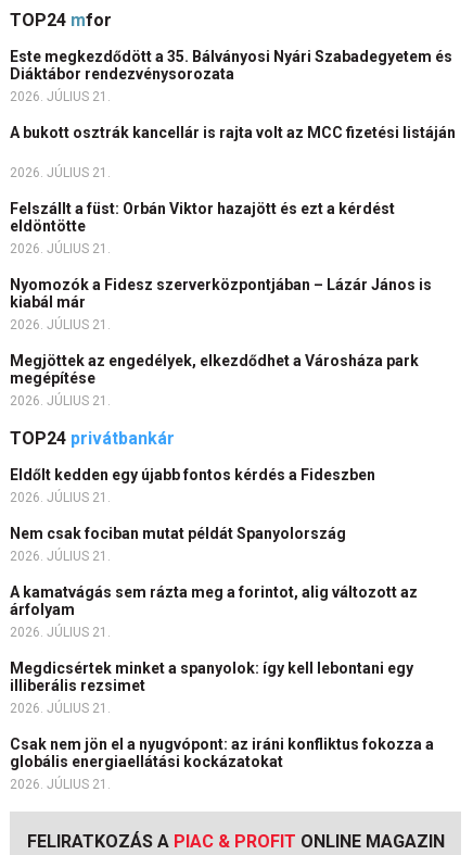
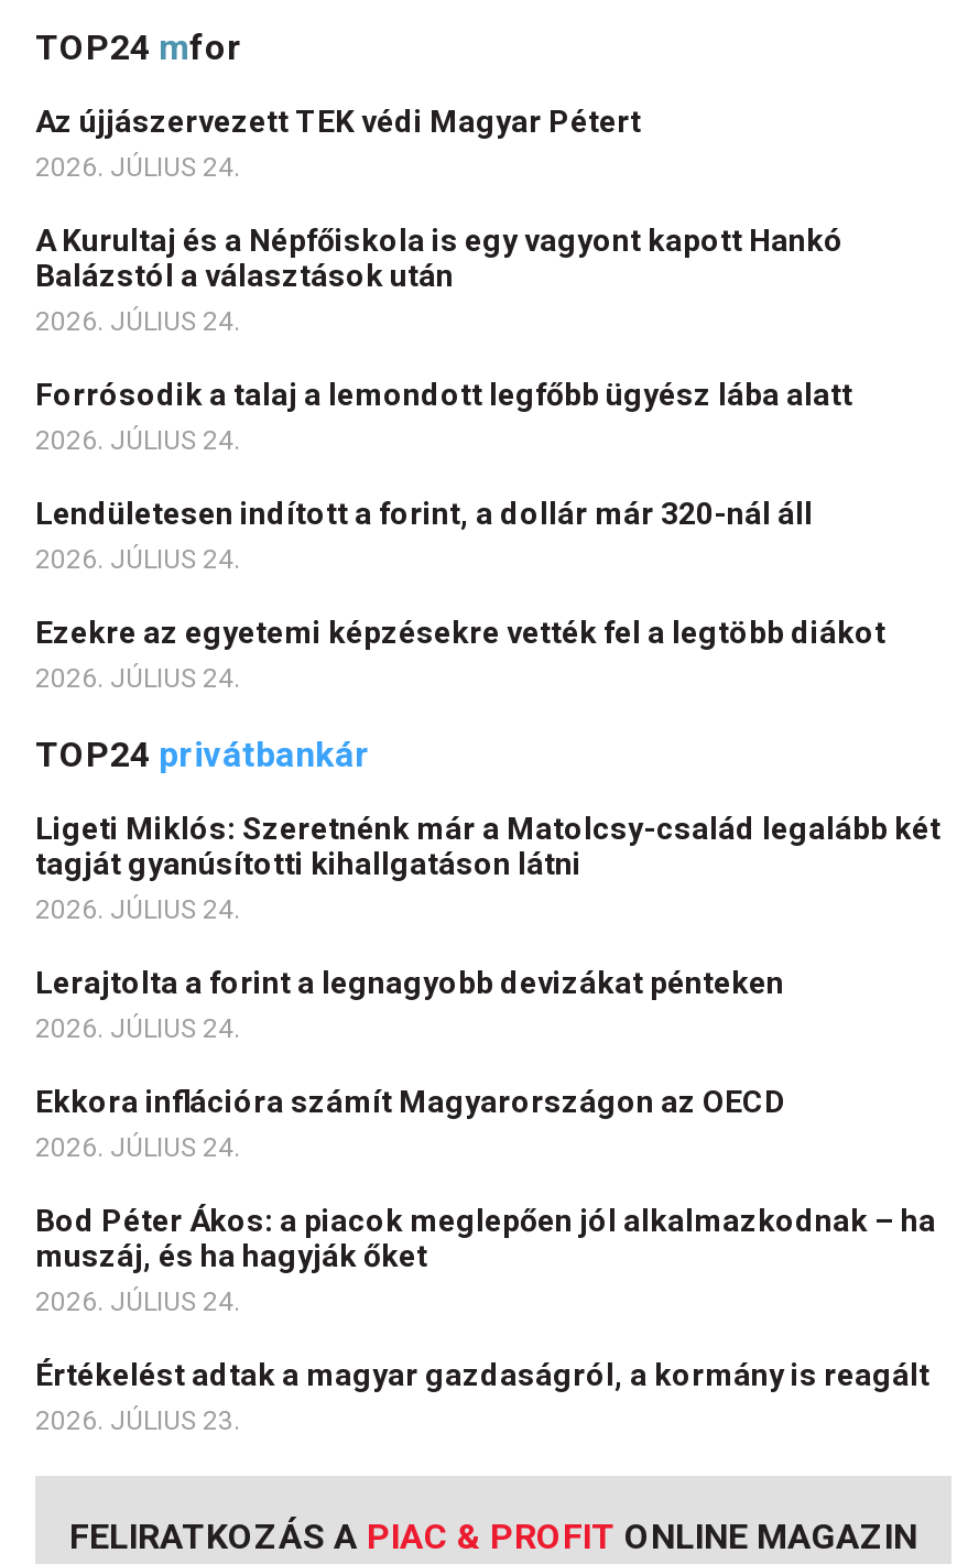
[10,48,456,409] Este megkezdődött a 35. Bálványosi Nyári Szabadegyetem és | Diáktábor rendezvénysorozata | 2026. JÚLIUS 21. | A bukott osztrák kancellár is rajta volt az MCC fizetési listáján | 2026. JÚLIUS 21. | Felszállt a füst: Orbán Viktor hazajött és ezt a kérdést | eldöntötte | 2026. JÚLIUS 21. | Nyomozók a Fidesz szerverközpontjában – Lázár János is | kiabál már | 2026. JÚLIUS 21. | Megjöttek az engedélyek, elkezdődhet a Városháza park | megépítése | 2026. JÚLIUS 21. -> [35,104,892,695] Az újjászervezett TEK védi Magyar Pétert | 2026. JÚLIUS 24. | A Kurultaj és a Népfőiskola is egy vagyont kapott Hankó | Balázstól a választások után | 2026. JÚLIUS 24. | Forrósodik a talaj a lemondott legfőbb ügyész lába alatt | 2026. JÚLIUS 24. | Lendületesen indított a forint, a dollár már 320-nál áll | 2026. JÚLIUS 24. | Ezekre az egyetemi képzésekre vették fel a legtöbb diákot | 2026. JÚLIUS 24.
[10,467,382,506] Eldőlt kedden egy újabb fontos kérdés a Fideszben | 2026. JÚLIUS 21. -> [35,812,940,926] Ligeti Miklós: Szeretnénk már a Matolcsy-család legalább két | tagját gyanúsítotti kihallgatáson látni | 2026. JÚLIUS 24.
[10,525,349,564] Nem csak fociban mutat példát Spanyolország | 2026. JÚLIUS 21. -> [35,966,791,1045] Lerajtolta a forint a legnagyobb devizákat pénteken | 2026. JÚLIUS 24.
[10,584,418,640] A kamatvágás sem rázta meg a forintot, alig változott az | árfolyam | 2026. JÚLIUS 21. -> [35,1085,793,1164] Ekkora inflációra számít Magyarországon az OECD | 2026. JÚLIUS 24.
[10,660,413,716] Megdicsértek minket a spanyolok: így kell lebontani egy | illiberális rezsimet | 2026. JÚLIUS 21. -> [35,1204,936,1318] Bod Péter Ákos: a piacok meglepően jól alkalmazkodnak – ha | muszáj, és ha hagyják őket | 2026. JÚLIUS 24.
[10,736,434,792] Csak nem jön el a nyugvópont: az iráni konfliktus fokozza a | globális energiaellátási kockázatokat | 2026. JÚLIUS 21. -> [35,1358,936,1437] Értékelést adtak a magyar gazdaságról, a kormány is reagált | 2026. JÚLIUS 23.

